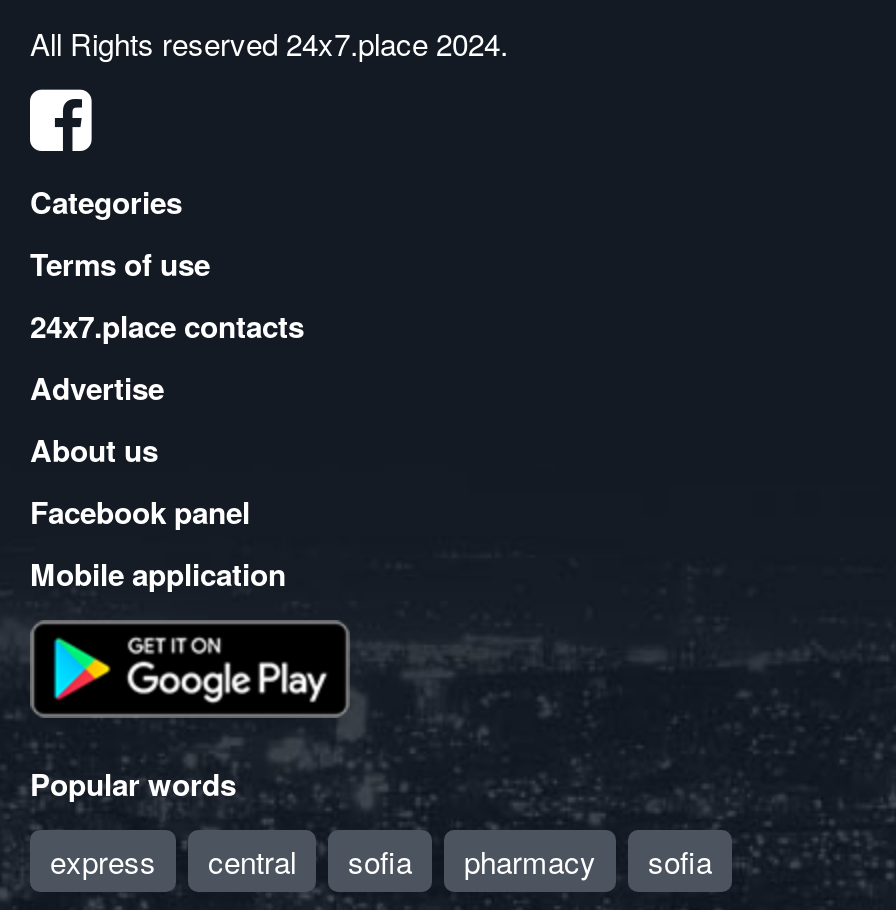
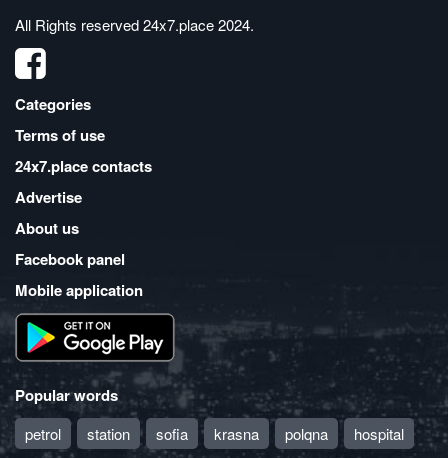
[50,840,296,882] express | central -> [25,423,130,444] petrol | station
[464,840,712,882] pharmacy | sofia -> [214,423,404,444] krasna | polqna | hospital

